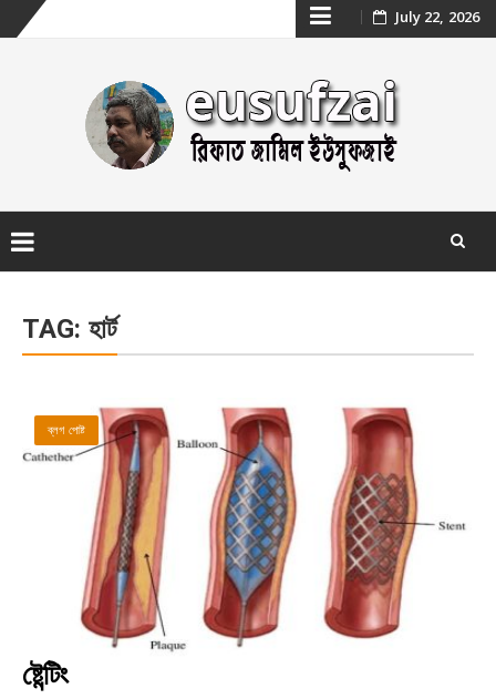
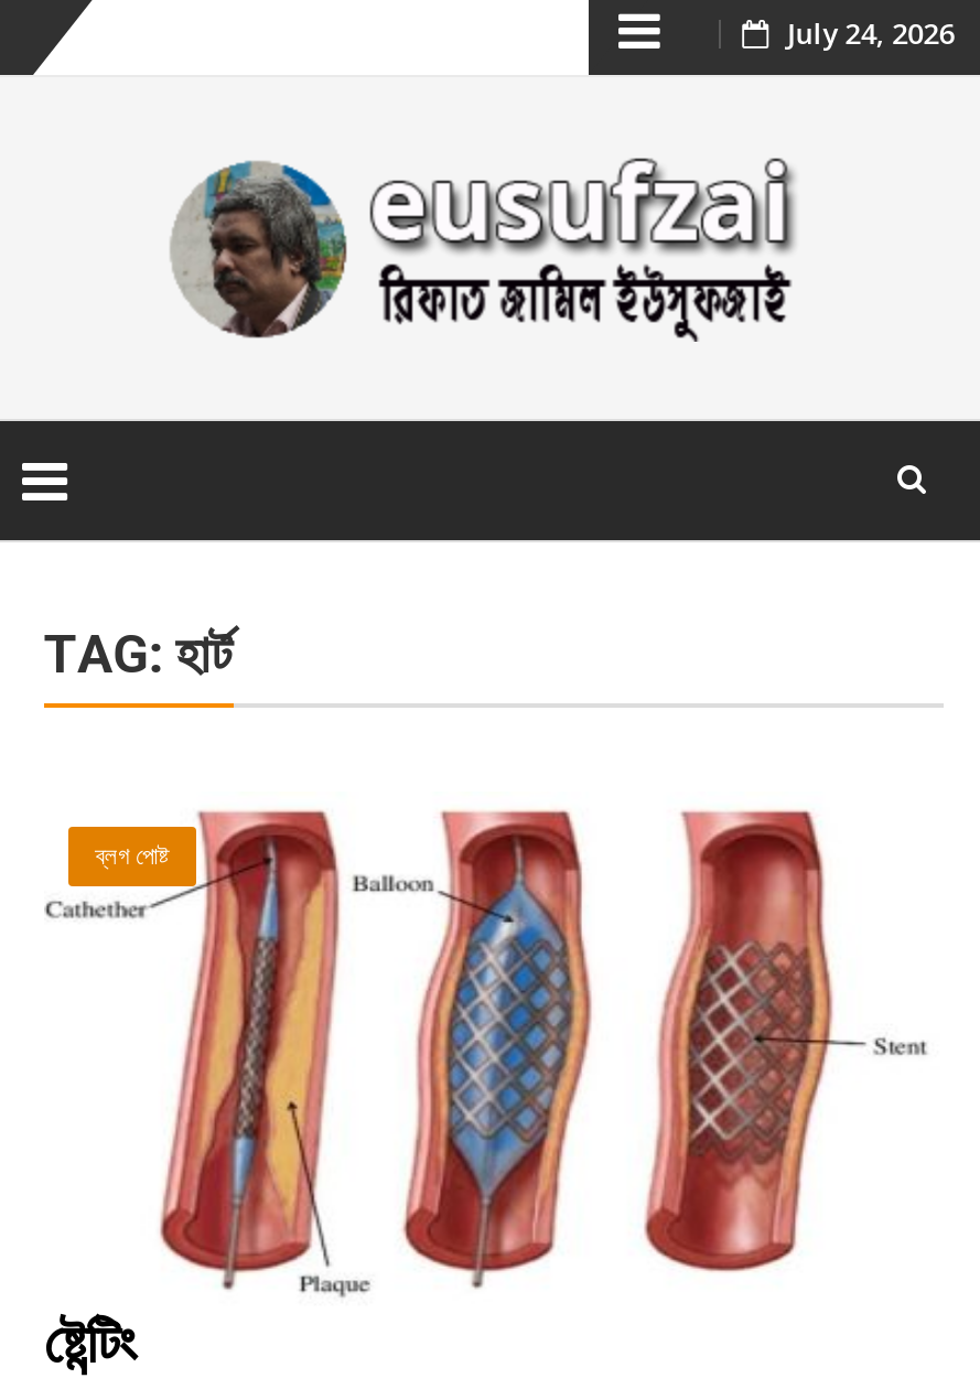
[395,7,479,27] July 22, 2026 -> [786,13,955,53] July 24, 2026

